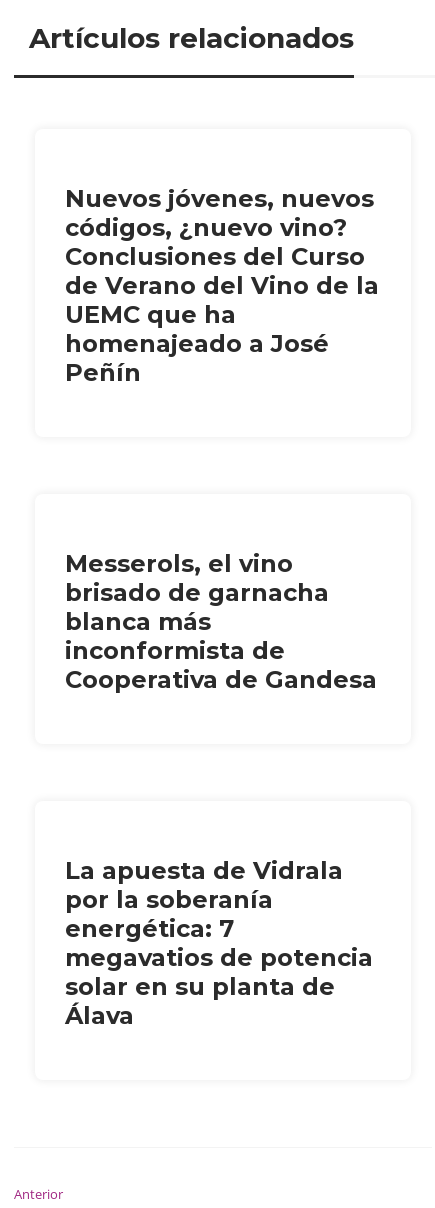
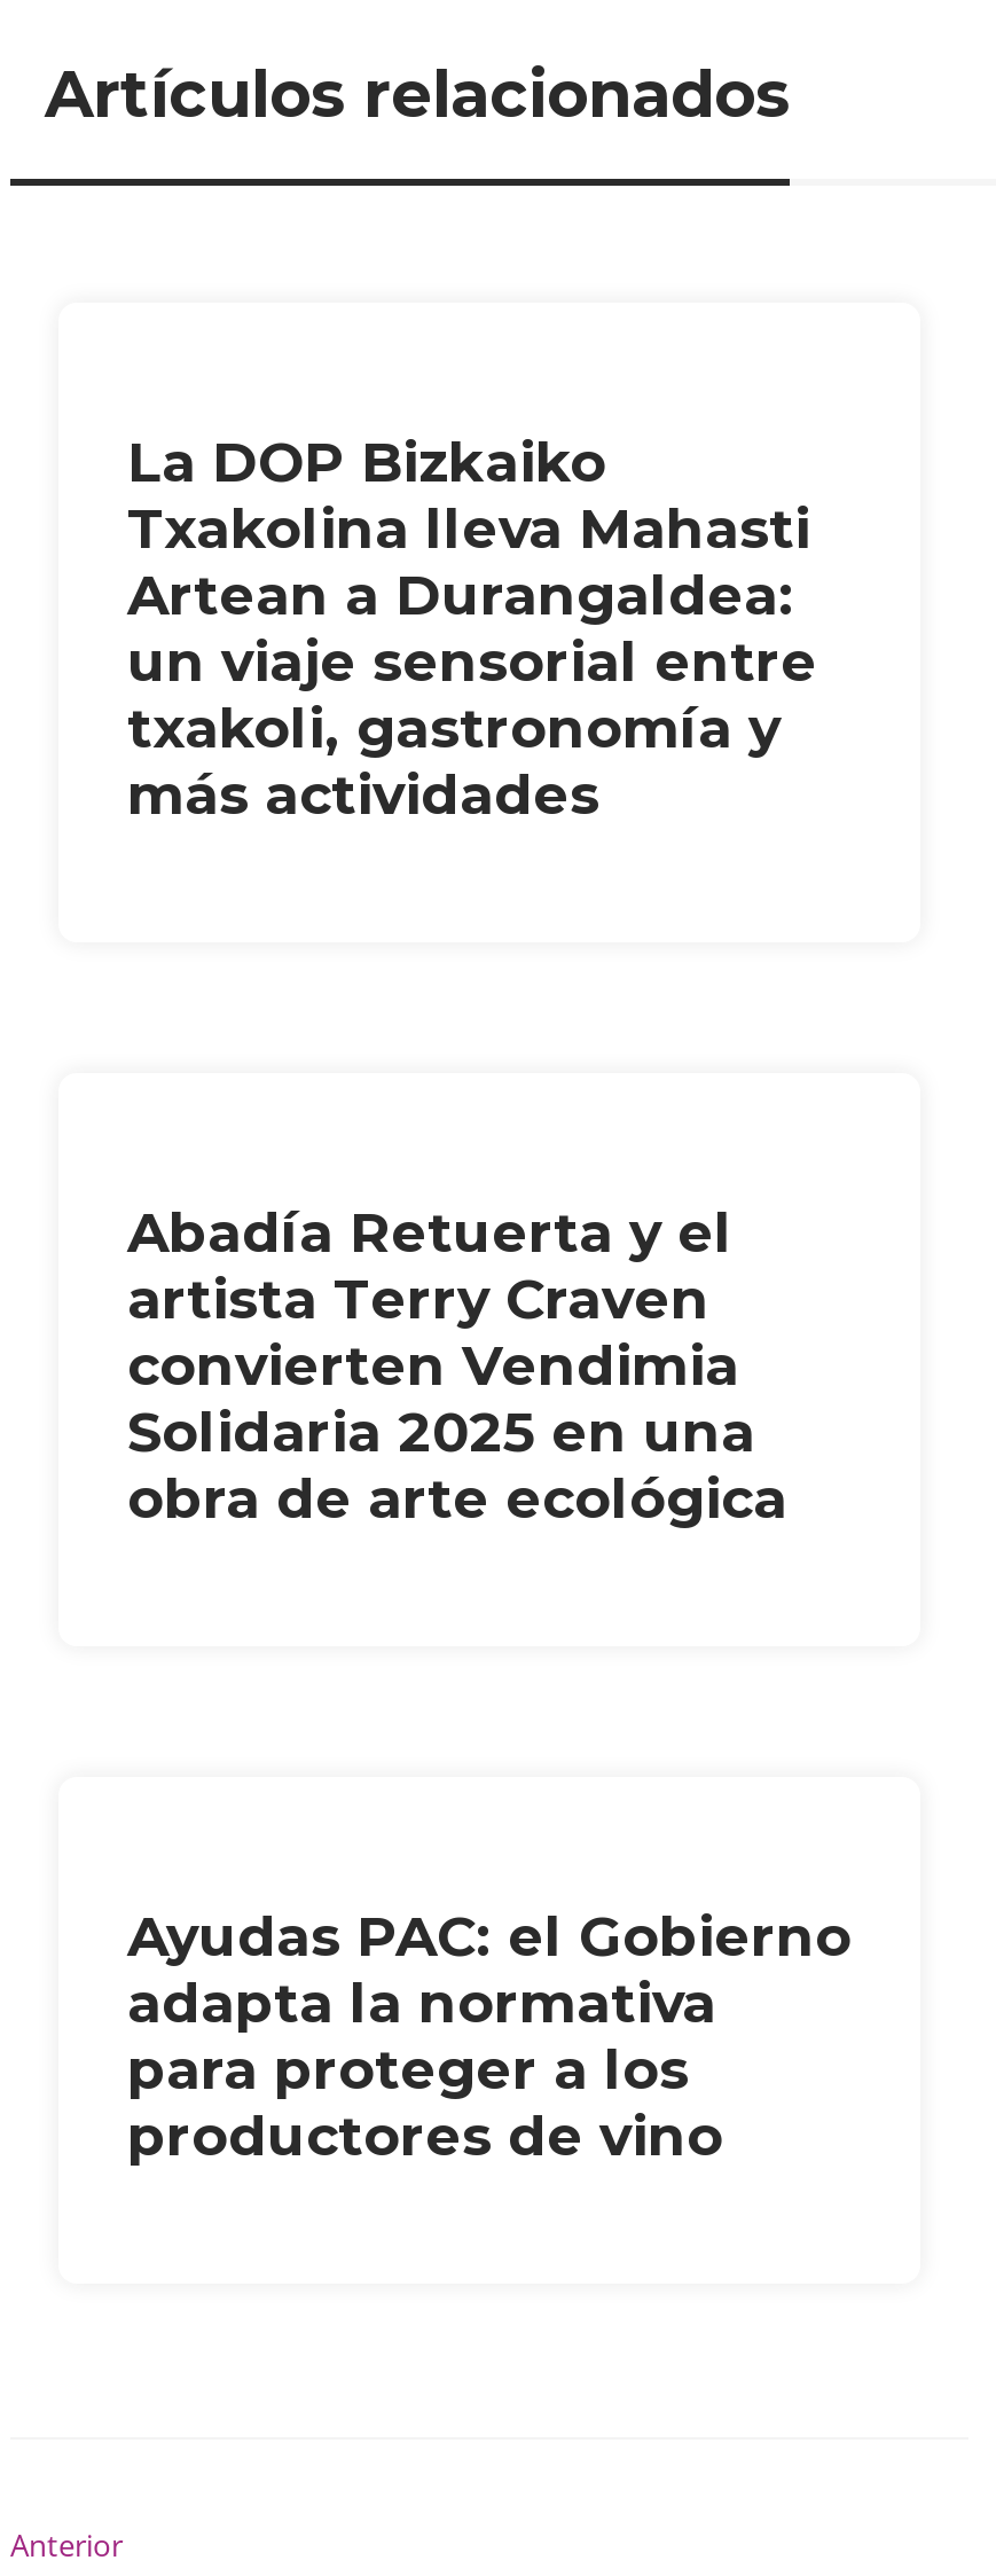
[65,184,379,387] Nuevos jóvenes, nuevos | códigos, ¿nuevo vino? | Conclusiones del Curso | de Verano del Vino de la | UEMC que ha | homenajeado a José | Peñín -> [127,430,817,829] La DOP Bizkaiko | Txakolina lleva Mahasti | Artean a Durangaldea: | un viaje sensorial entre | txakoli, gastronomía y | más actividades
[65,549,377,694] Messerols, el vino | brisado de garnacha | blanca más | inconformista de | Cooperativa de Gandesa -> [127,1200,787,1533] Abadía Retuerta y el | artista Terry Craven | convierten Vendimia | Solidaria 2025 en una | obra de arte ecológica
[65,856,373,1030] La apuesta de Vidrala | por la soberanía | energética: 7 | megavatios de potencia | solar en su planta de | Álava -> [127,1904,852,2170] Ayudas PAC: el Gobierno | adapta la normativa | para proteger a los | productores de vino

